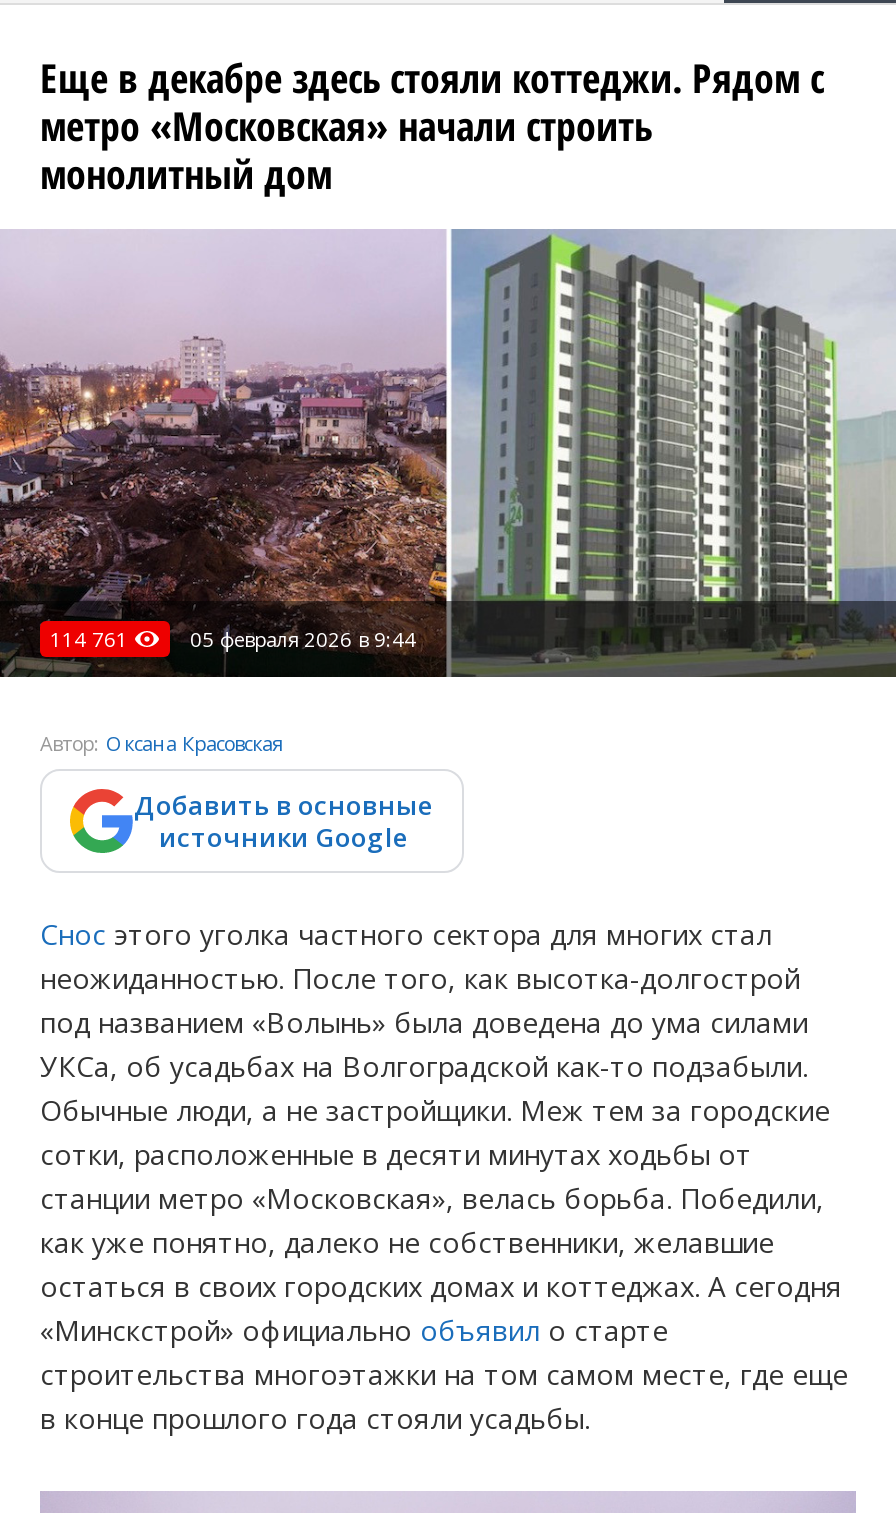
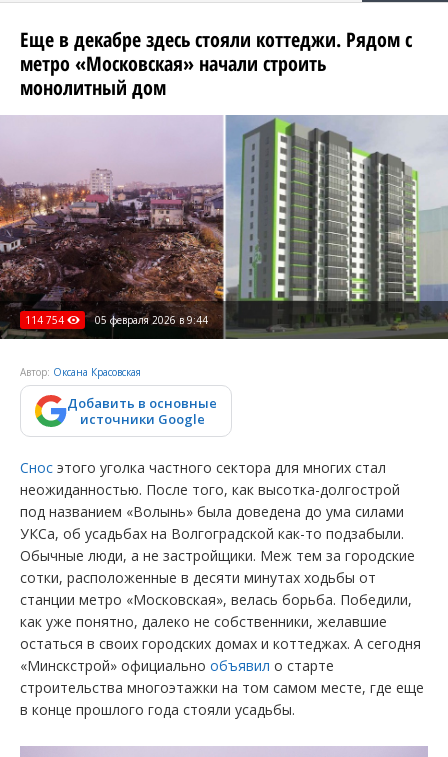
[50,625,416,653] 114 761 05 февраля 2026 в 9:44 -> [25,313,208,327] 114 754 05 февраля 2026 в 9:44

